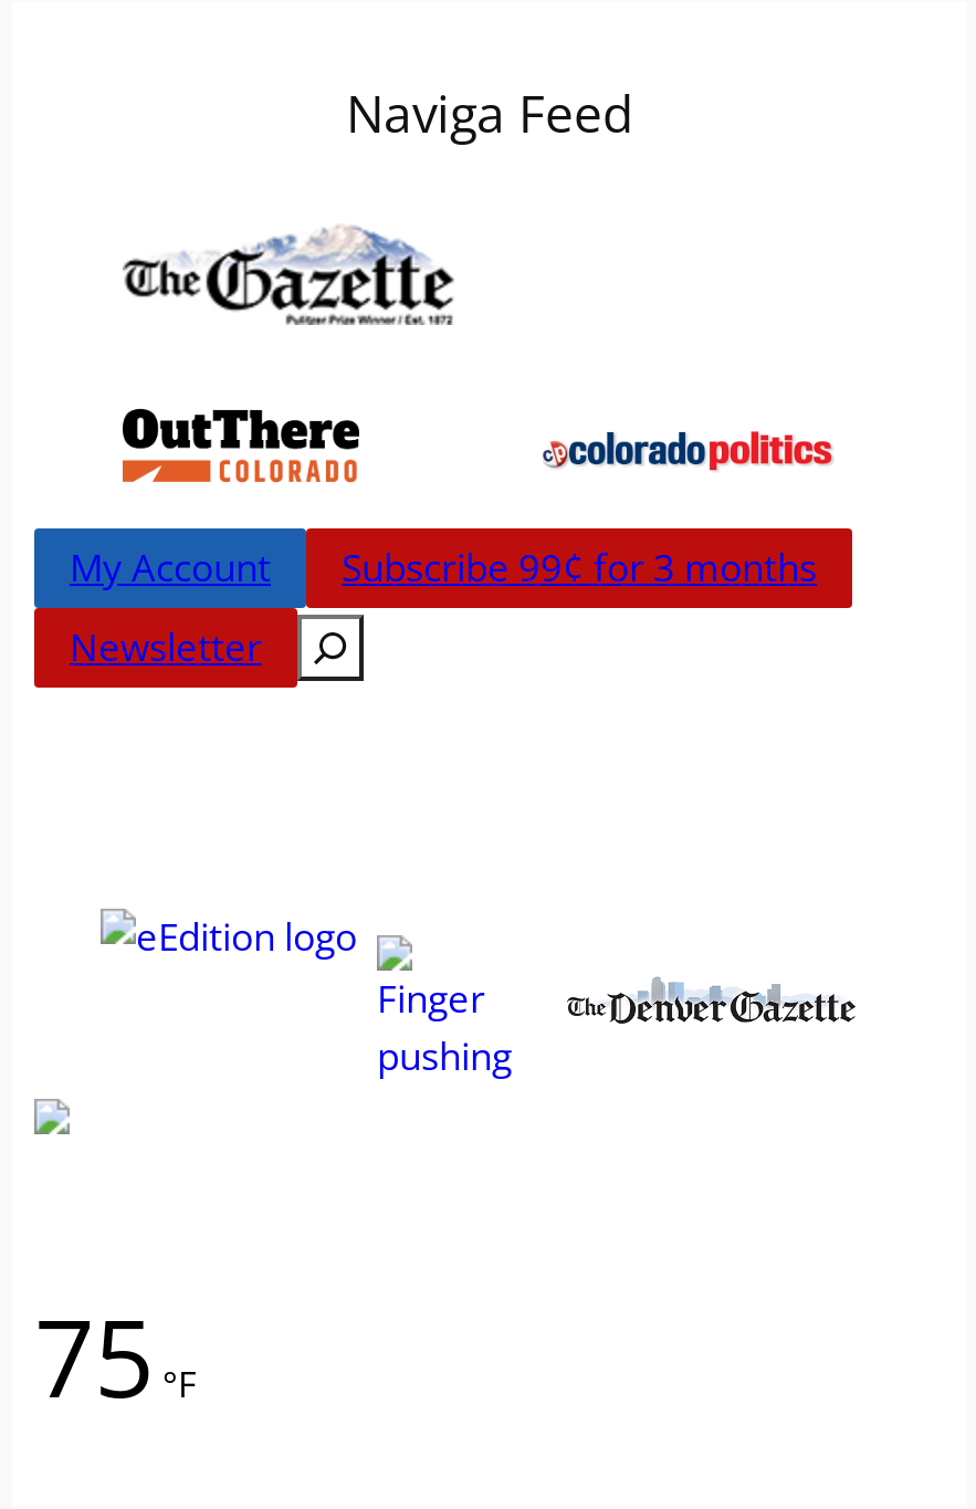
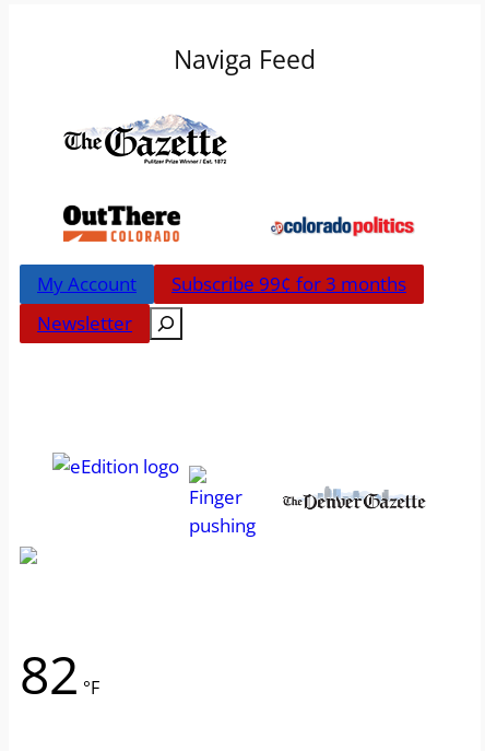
[34,1285,196,1428] 75 °F -> [20,638,99,709] 82 °F

